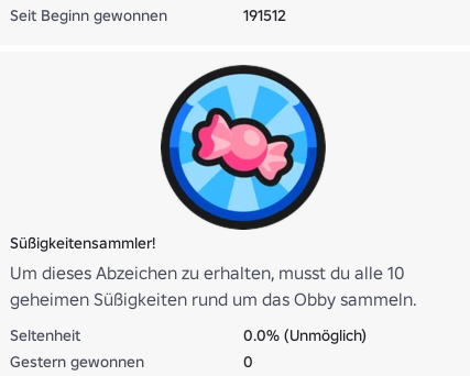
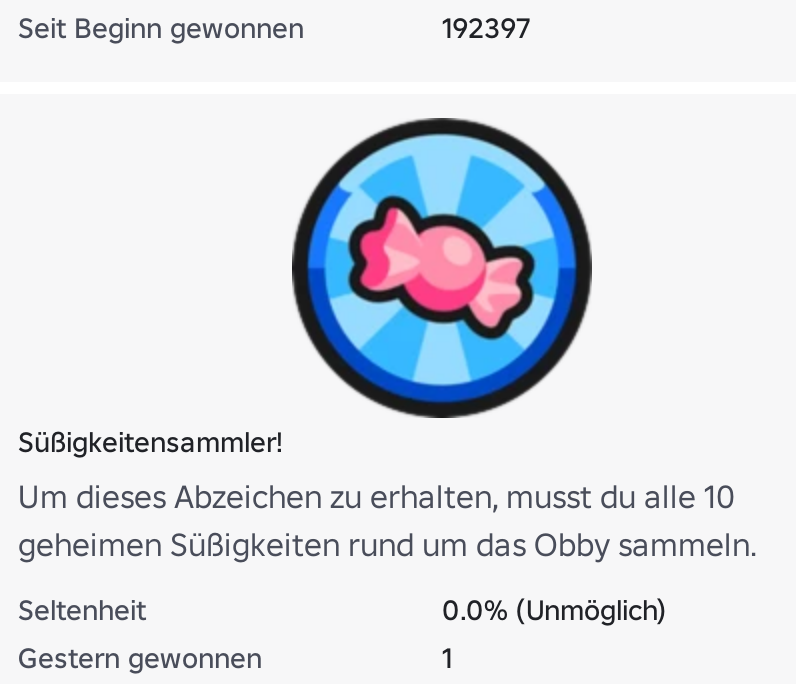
[243,5,286,25] 191512 -> [442,9,530,45] 192397
[243,351,253,371] 0 -> [442,639,452,675] 1

